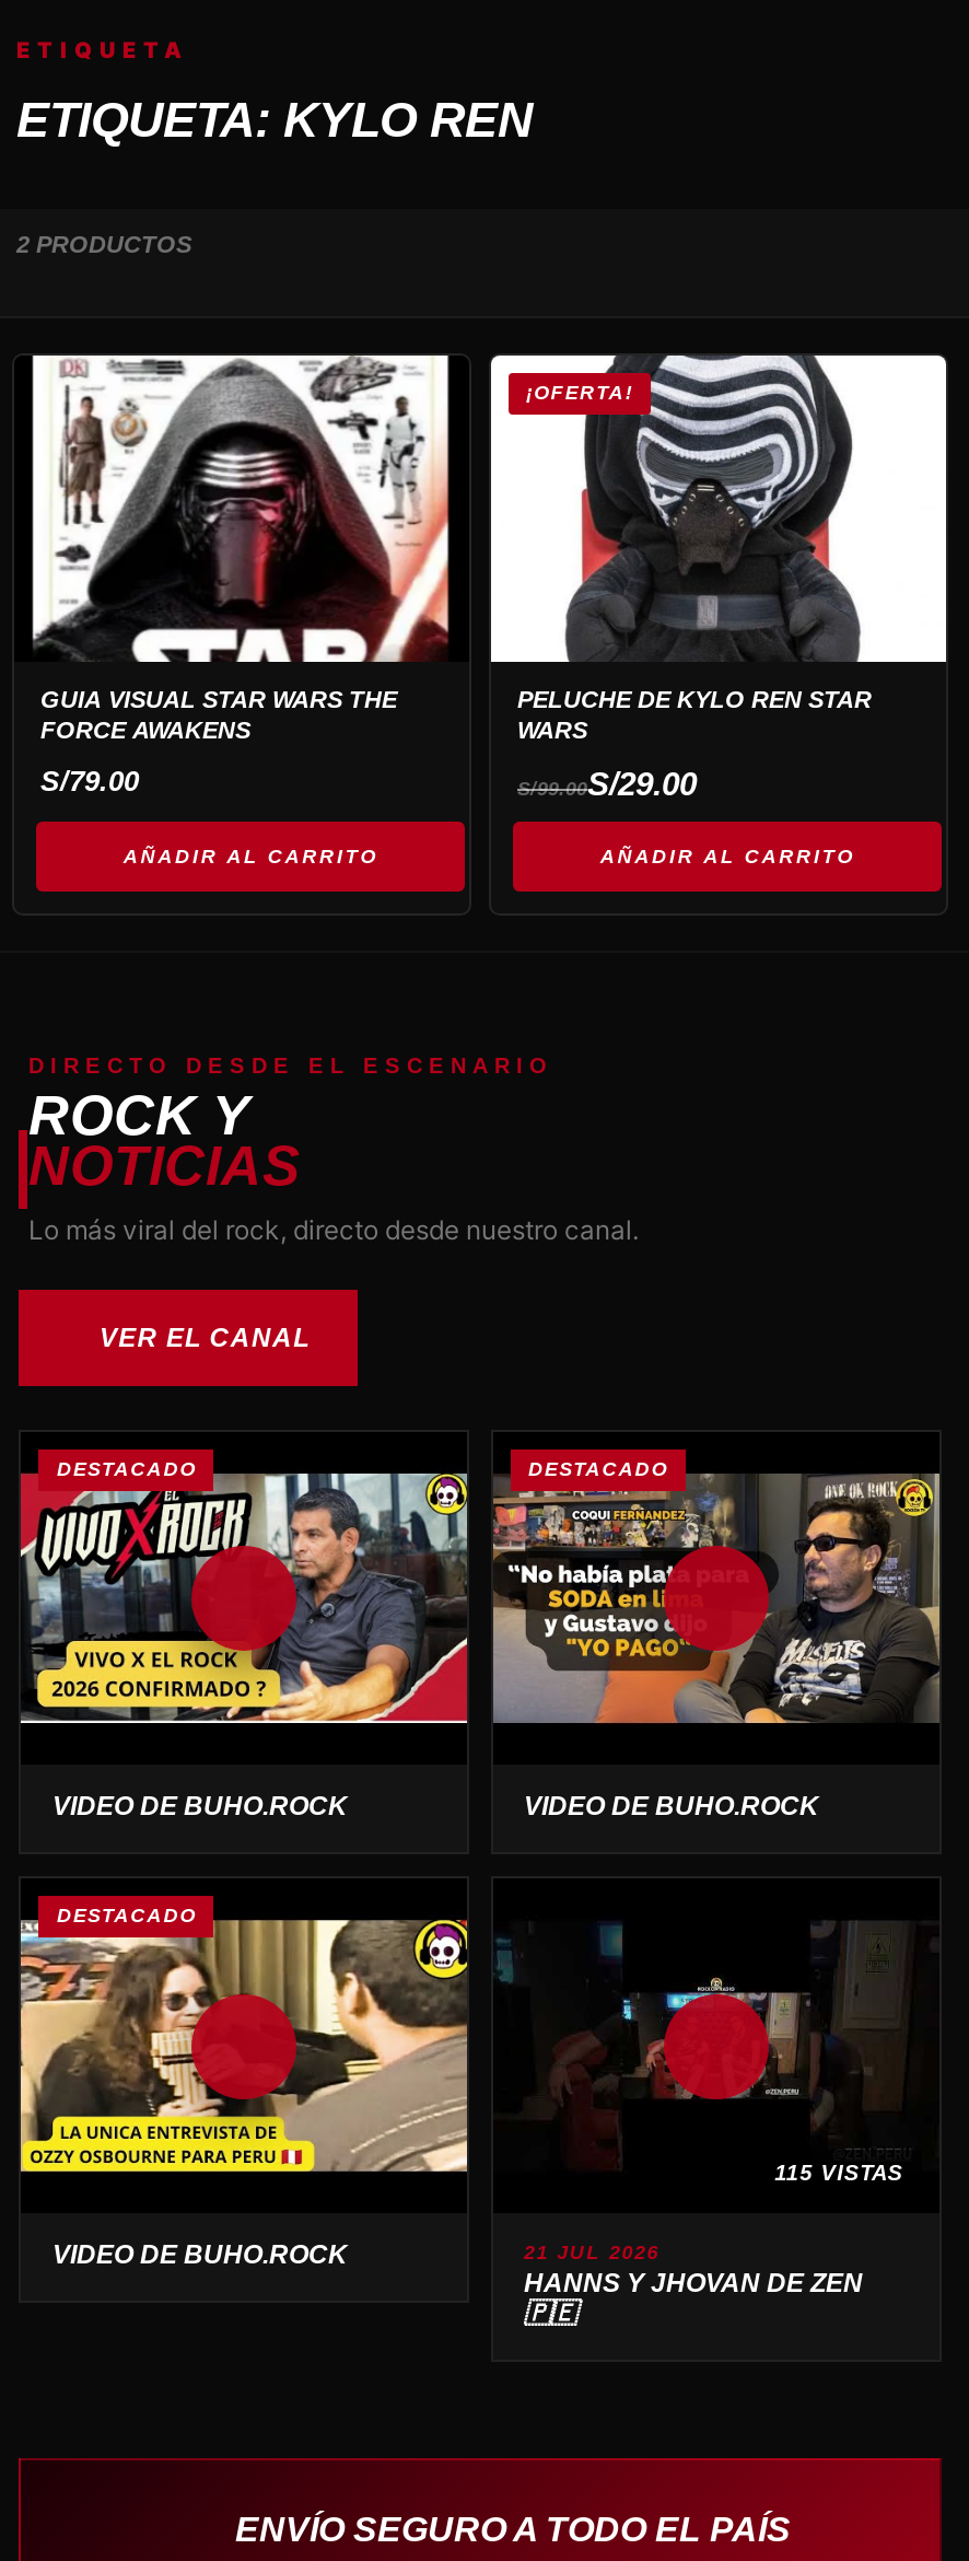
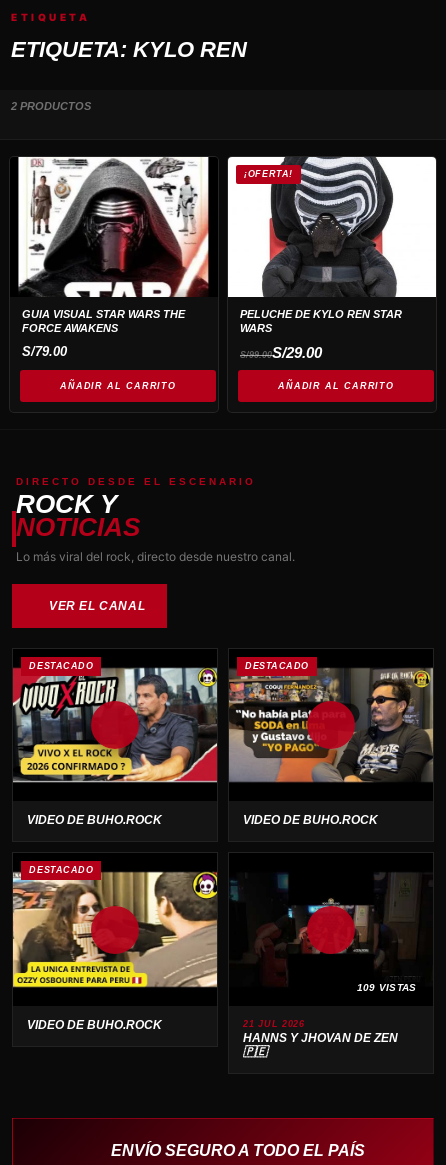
[775,2160,904,2184] 115 VISTAS -> [357,982,417,993] 109 VISTAS

